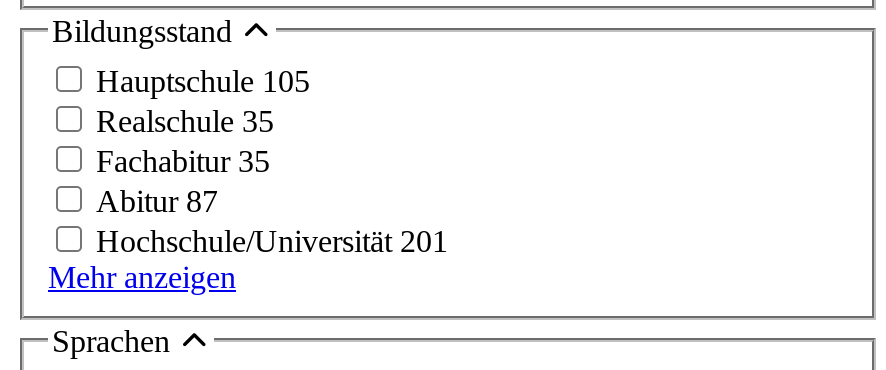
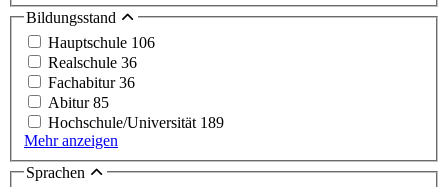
[96,65,310,99] Hauptschule 105 -> [48,34,155,51] Hauptschule 106
[96,105,274,139] Realschule 35 -> [48,54,137,71] Realschule 36
[96,145,270,179] Fachabitur 35 -> [48,74,135,91] Fachabitur 36
[96,185,218,219] Abitur 87 -> [48,94,109,111] Abitur 85
[96,225,448,259] Hochschule/Universität 201 -> [48,114,224,131] Hochschule/Universität 189

